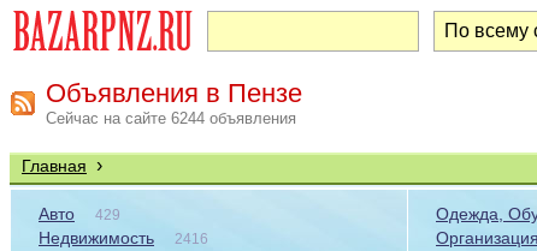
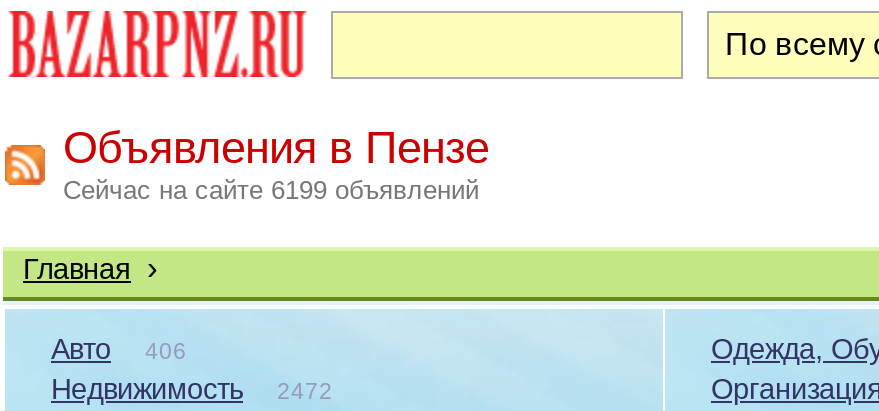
[46,109,296,127] Сейчас на сайте 6244 объявления -> [63,175,479,205] Сейчас на сайте 6199 объявлений
[39,204,120,223] Авто 429 -> [51,333,187,365] Авто 406
[39,228,208,247] Недвижимость 2416 -> [51,373,333,405] Недвижимость 2472

